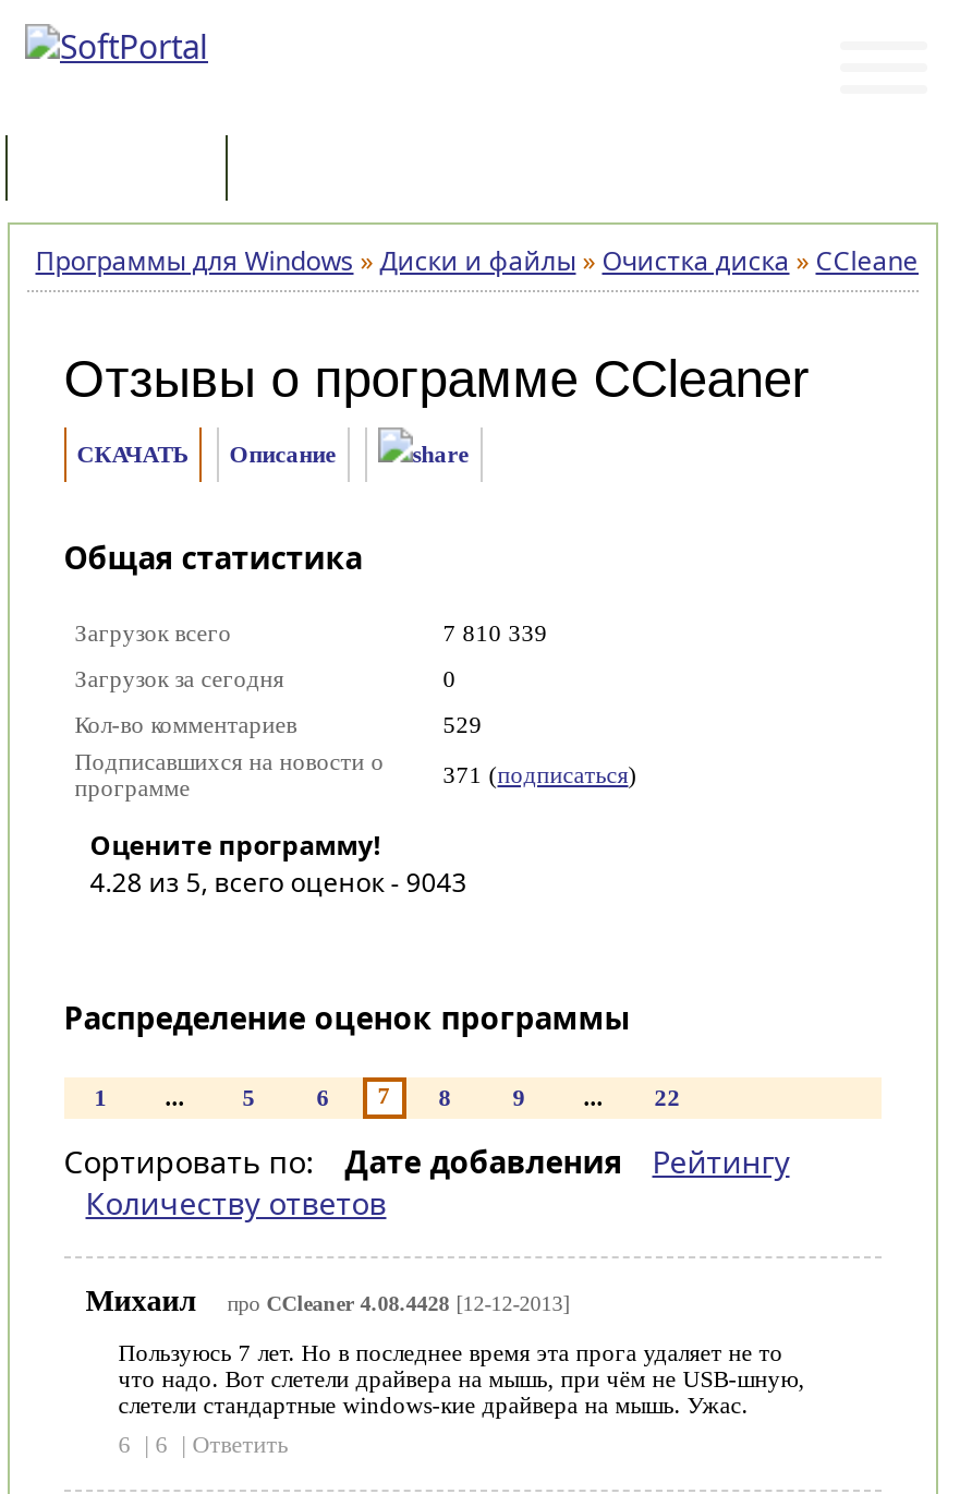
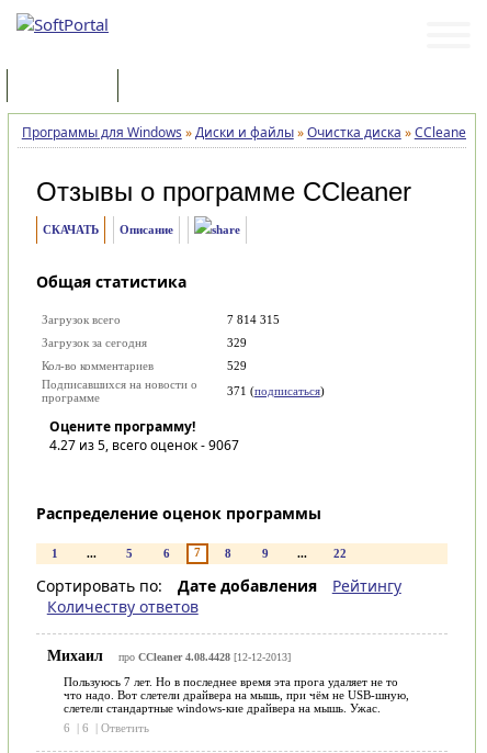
[443,619,548,646] 7 810 339 -> [227,313,279,326] 7 814 315
[443,665,456,691] 0 -> [227,336,247,349] 329
[90,864,467,901] 4.28 из 5, всего оценок - 9043 -> [49,436,239,454] 4.27 из 5, всего оценок - 9067

